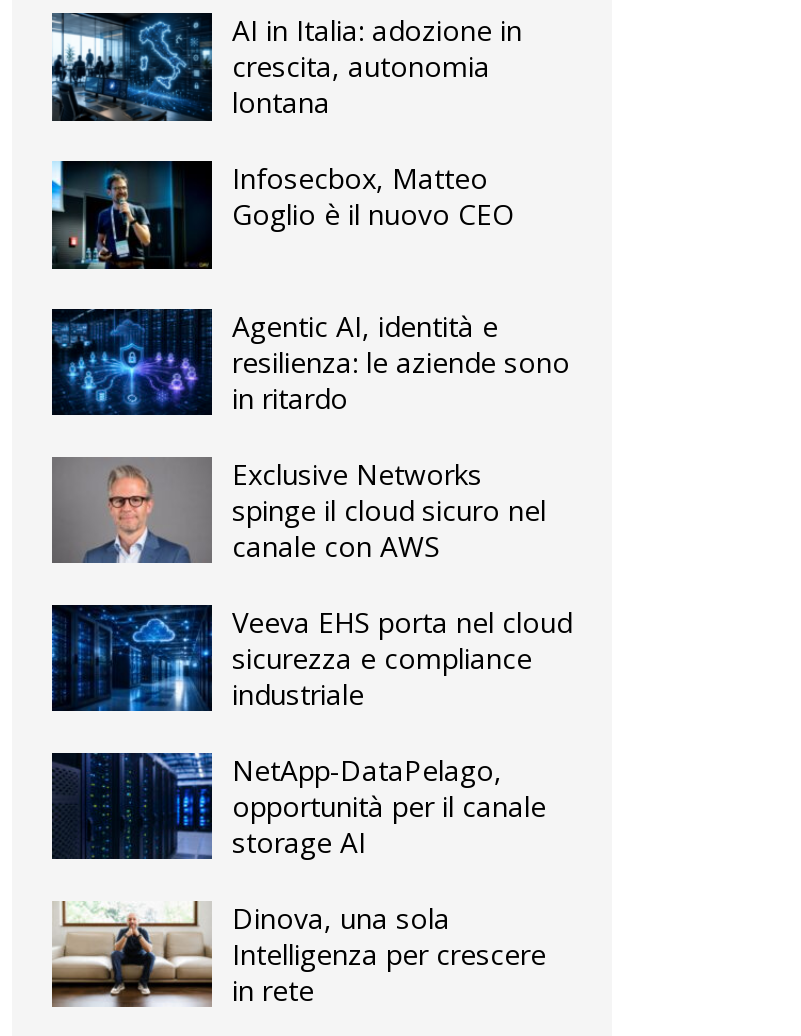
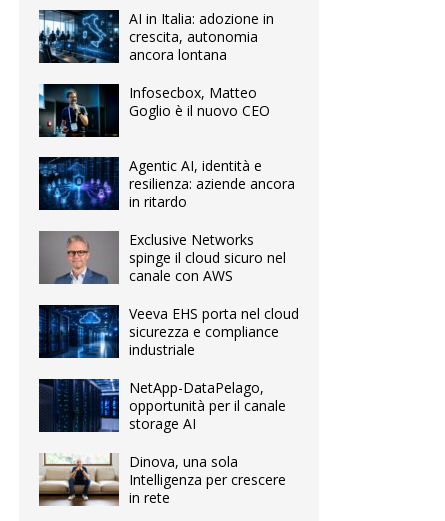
[232,83,330,121] lontana -> [129,45,227,64] ancora lontana
[232,342,570,380] resilienza: le aziende sono -> [129,174,295,193] resilienza: aziende ancora

